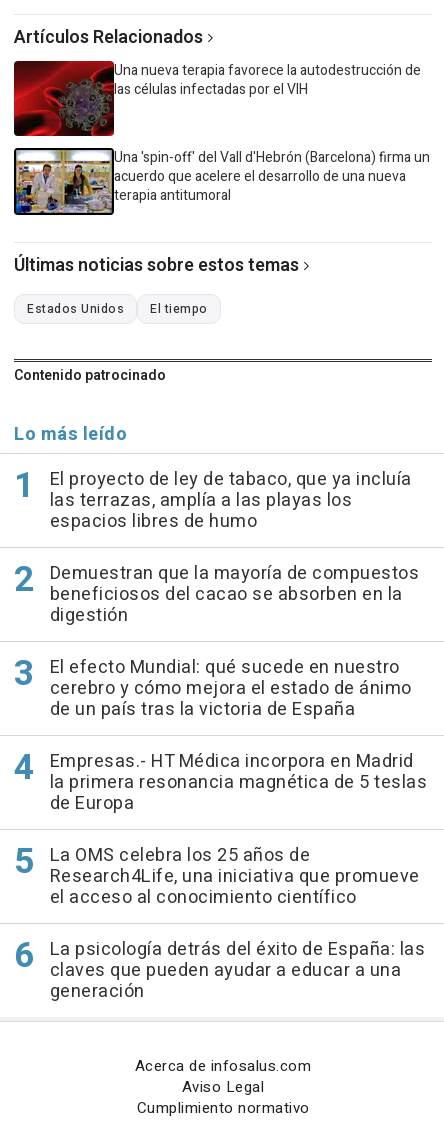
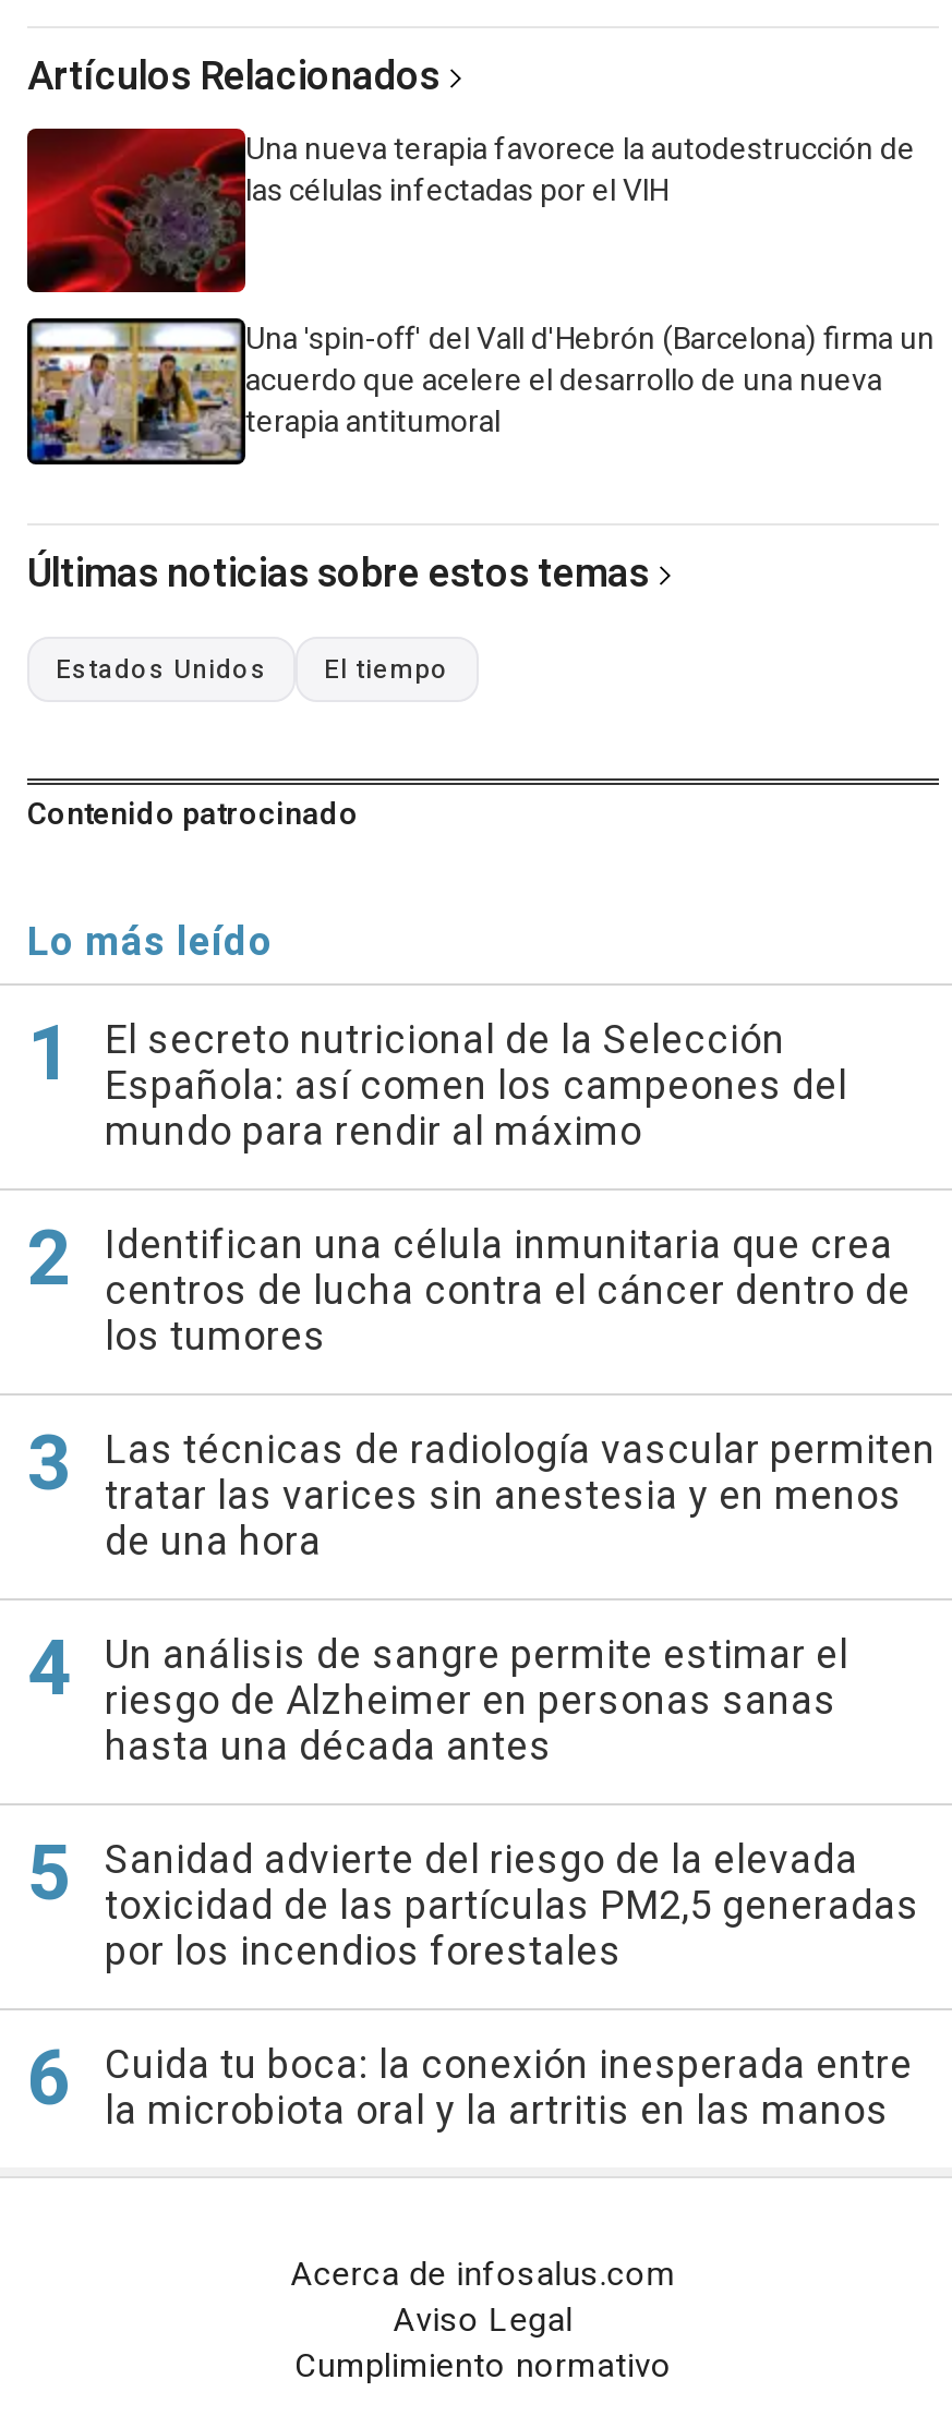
[49,466,411,535] El proyecto de ley de tabaco, que ya incluía | las terrazas, amplía a las playas los | espacios libres de humo -> [105,1012,847,1162] El secreto nutricional de la Selección | Española: así comen los campeones del | mundo para rendir al máximo
[49,560,419,629] Demuestran que la mayoría de compuestos | beneficiosos del cacao se absorben en la | digestión -> [105,1217,911,1367] Identifican una célula inmunitaria que crea | centros de lucha contra el cáncer dentro de | los tumores
[49,654,411,723] El efecto Mundial: qué sucede en nuestro | cerebro y cómo mejora el estado de ánimo | de un país tras la victoria de España -> [105,1422,936,1572] Las técnicas de radiología vascular permiten | tratar las varices sin anestesia y en menos | de una hora
[49,748,427,817] Empresas.- HT Médica incorpora en Madrid | la primera resonancia magnética de 5 teslas | de Europa -> [105,1627,848,1777] Un análisis de sangre permite estimar el | riesgo de Alzheimer en personas sanas | hasta una década antes
[49,842,419,911] La OMS celebra los 25 años de | Research4Life, una iniciativa que promueve | el acceso al conocimiento científico -> [105,1832,919,1982] Sanidad advierte del riesgo de la elevada | toxicidad de las partículas PM2,5 generadas | por los incendios forestales
[49,936,425,1005] La psicología detrás del éxito de España: las | claves que pueden ayudar a educar a una | generación -> [105,2037,913,2141] Cuida tu boca: la conexión inesperada entre | la microbiota oral y la artritis en las manos

